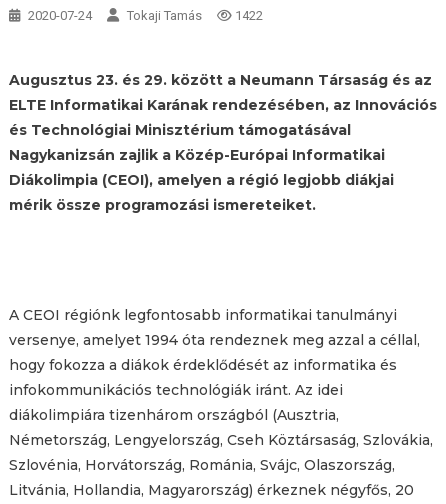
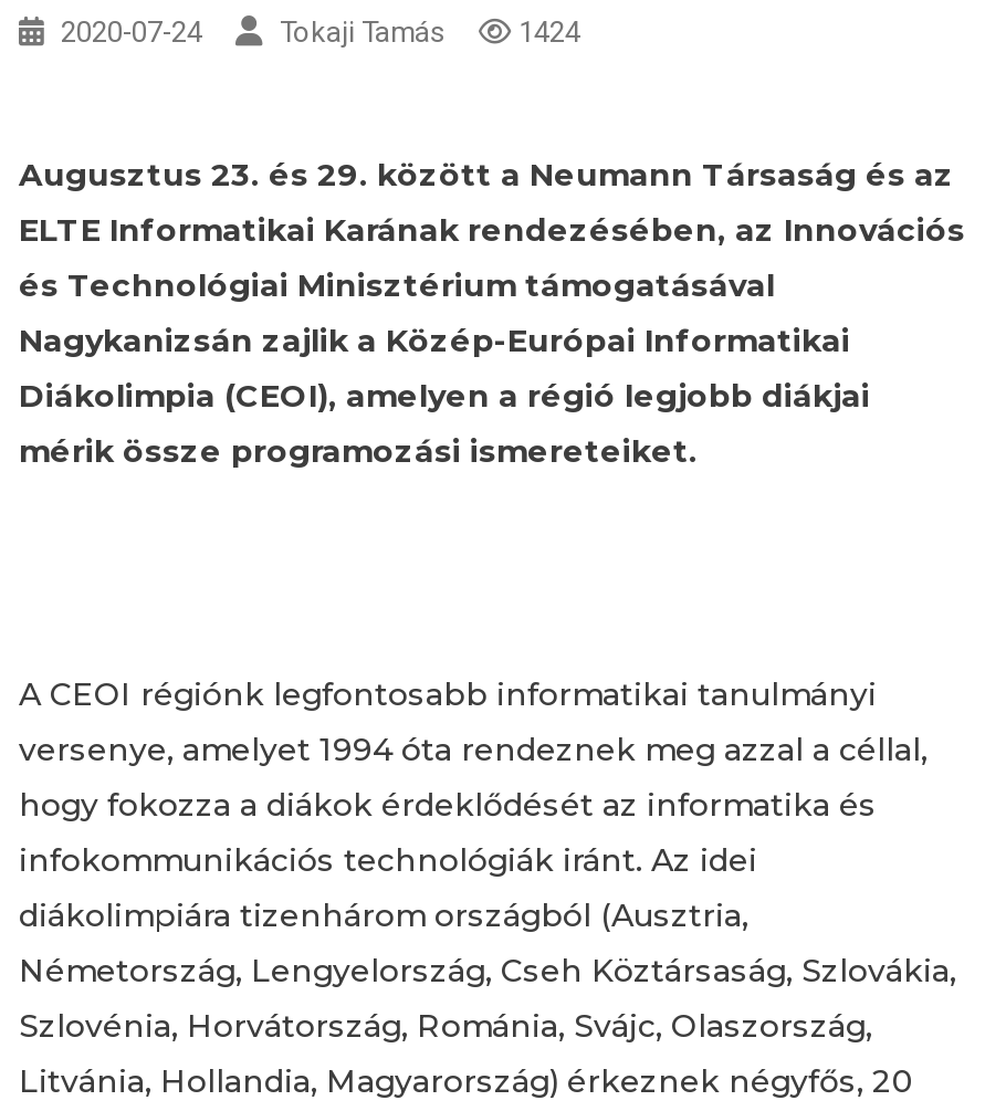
[235,8,263,23] 1422 -> [518,16,580,49] 1424

